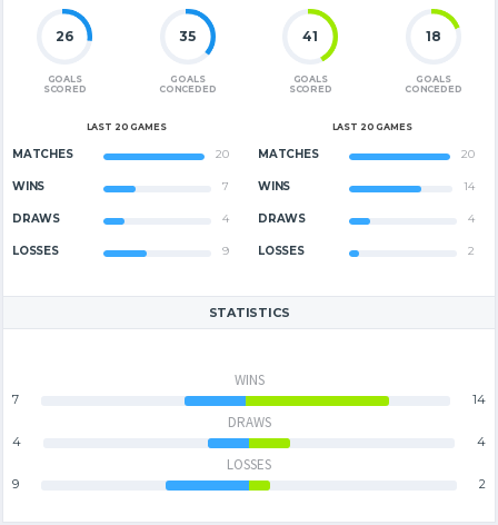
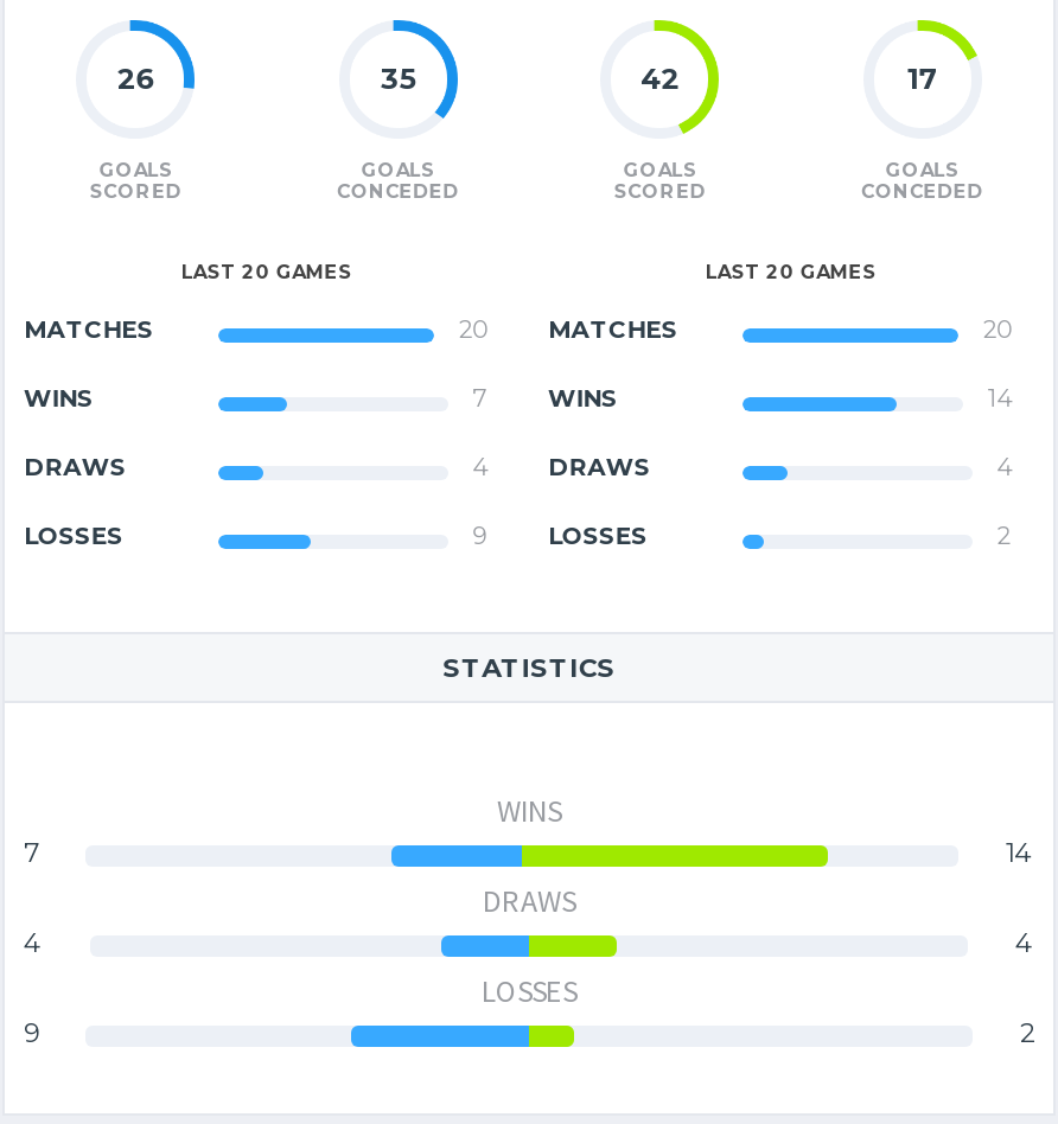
[303,27,318,44] 41 -> [640,60,680,95] 42
[426,27,441,44] 18 -> [907,60,937,95] 17

